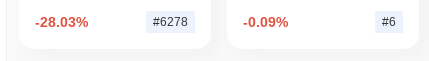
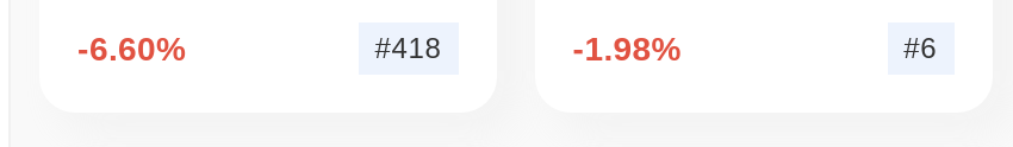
[35,13,188,29] -28.03% | #6278 -> [77,28,442,66] -6.60% | #418
[243,13,288,29] -0.09% -> [573,28,680,66] -1.98%

